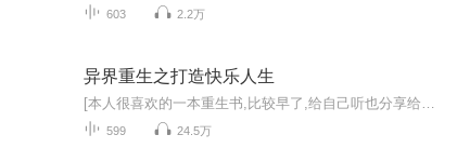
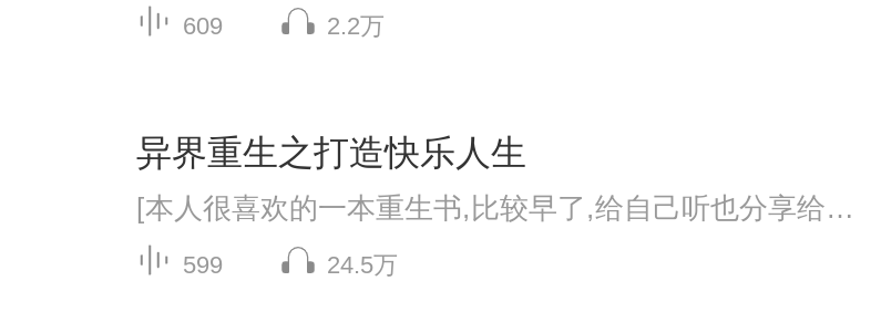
[106,7,126,20] 603 -> [183,12,223,38] 609

